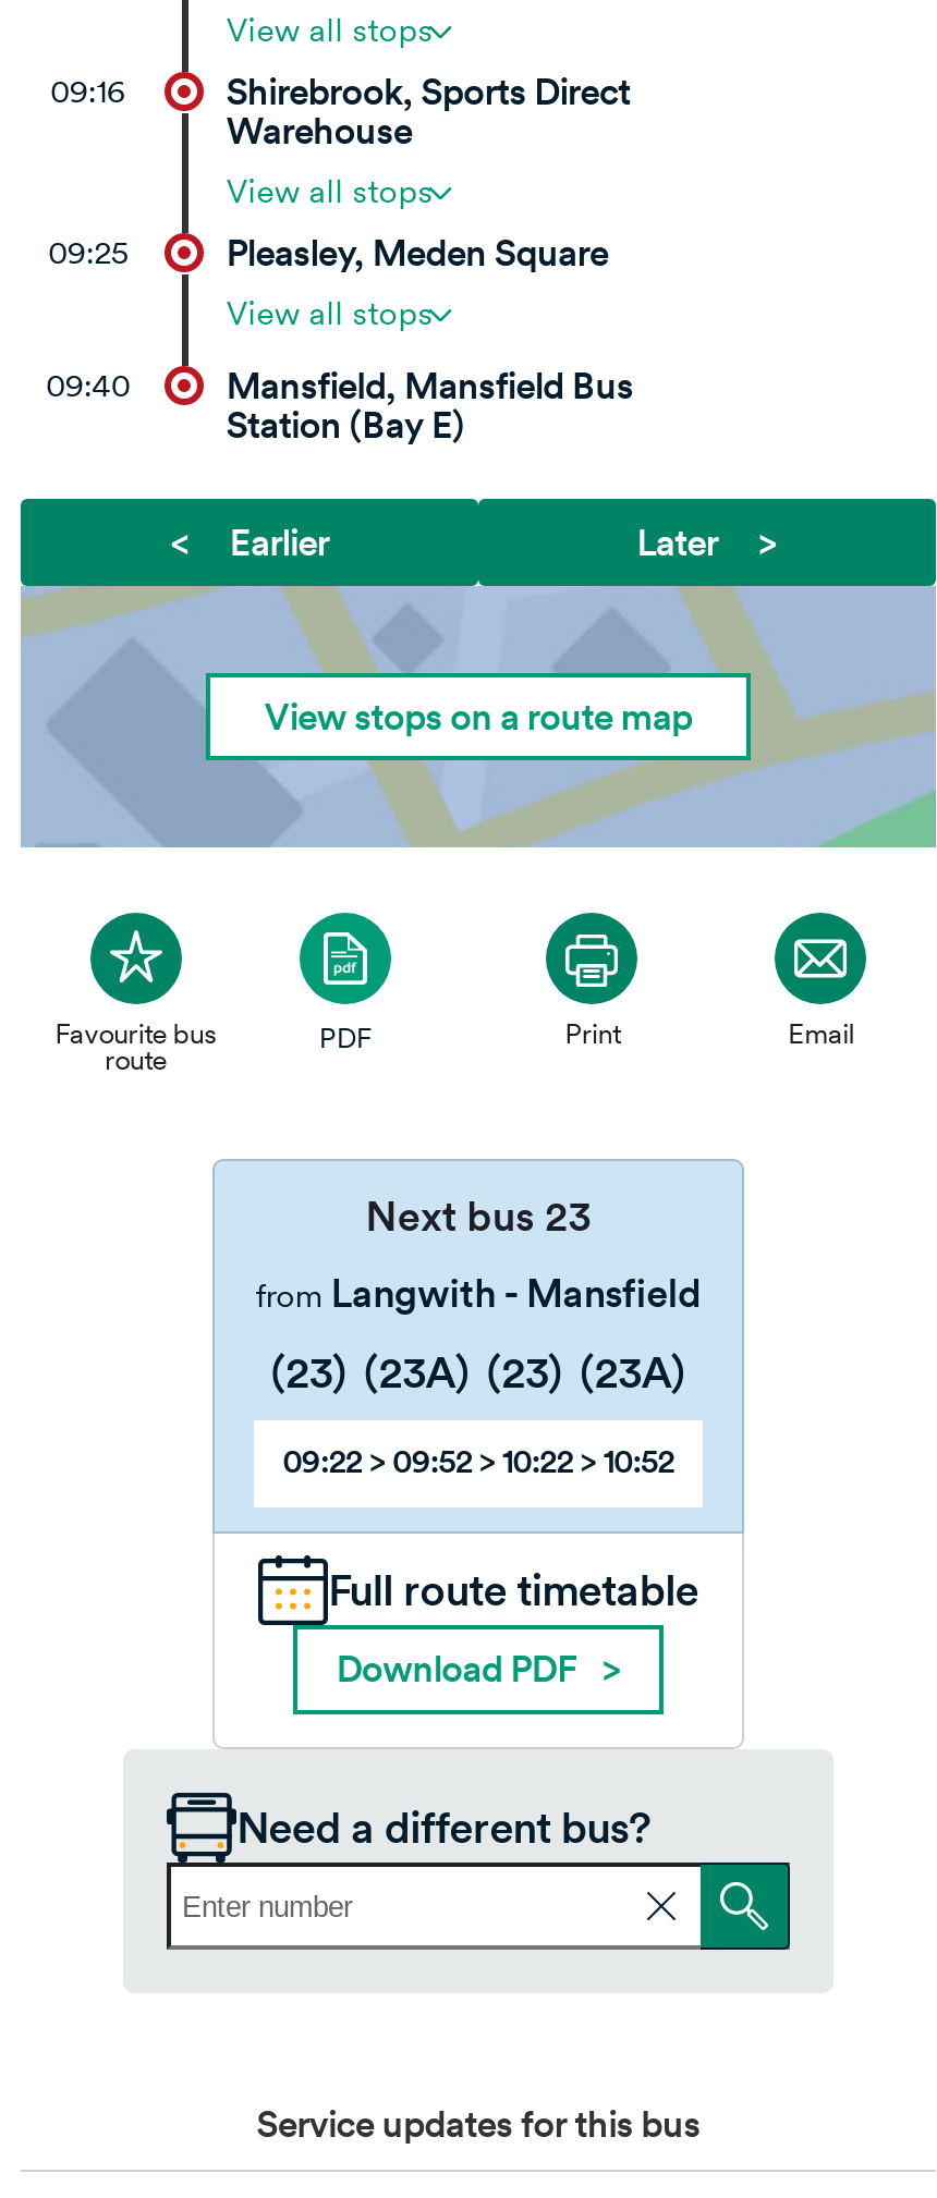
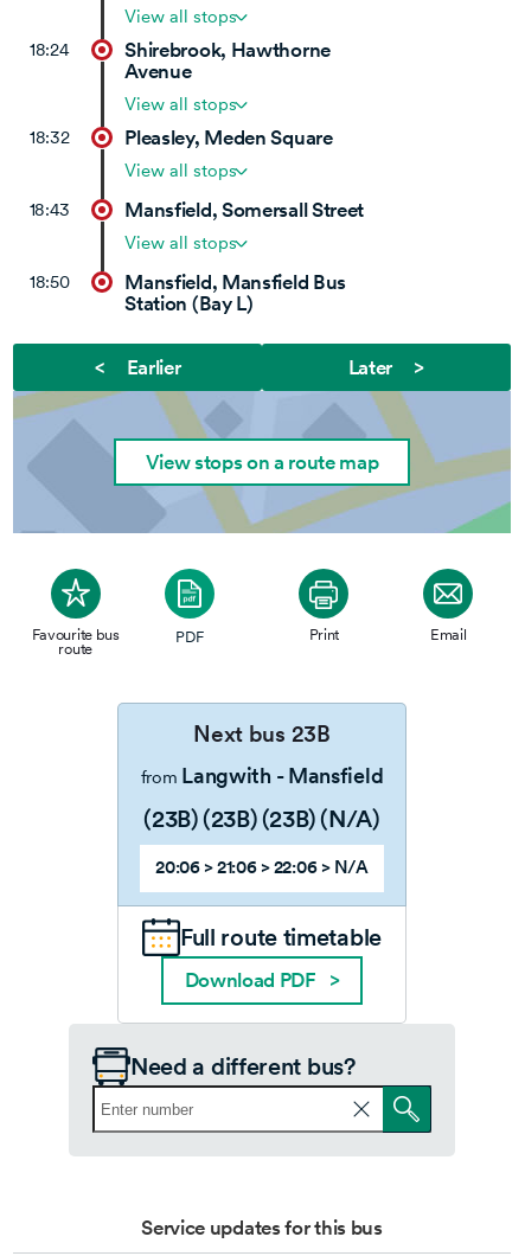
[50,68,630,155] 09:16 | Shirebrook, Sports Direct | Warehouse -> [30,37,331,84] 18:24 | Shirebrook, Hawthorne | Avenue
[48,231,127,272] 09:25 -> [30,126,69,148] 18:32
[46,364,130,405] 09:40 -> [29,197,364,293] 18:43 | Mansfield, Somersall Street | View all stops | 18:50
[226,401,465,449] Station (Bay E) -> [125,290,253,316] Station (Bay L)
[365,1189,591,1242] Next bus 23 -> [194,719,330,748] Next bus 23B
[271,1344,686,1401] (23) (23A) (23) (23A) -> [144,803,380,834] (23B) (23B) (23B) (N/A)
[282,1440,674,1481] 09:22 > 09:52 > 10:22 > 10:52 -> [156,856,368,878] 20:06 > 21:06 > 22:06 > N/A

